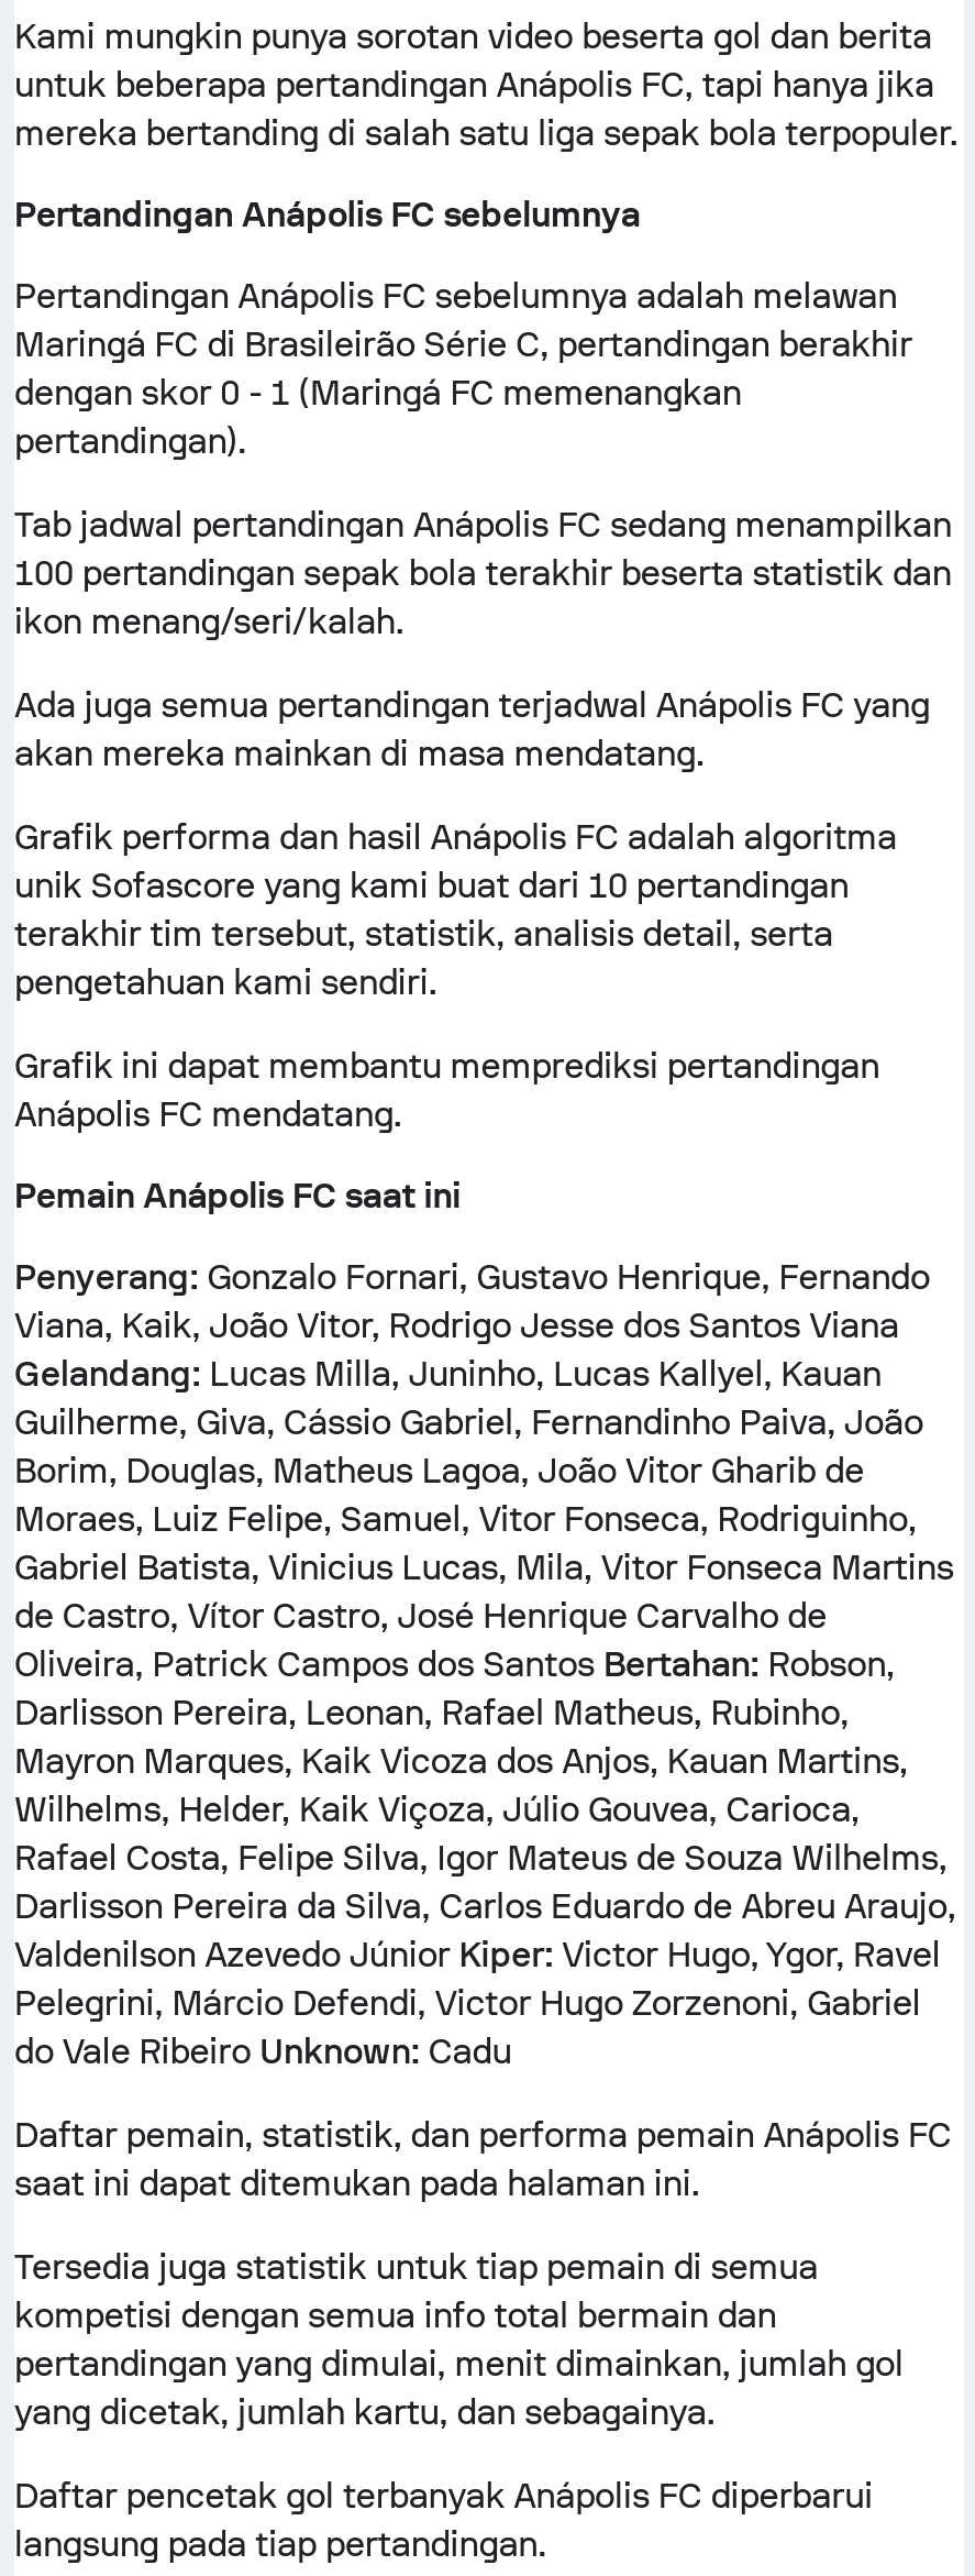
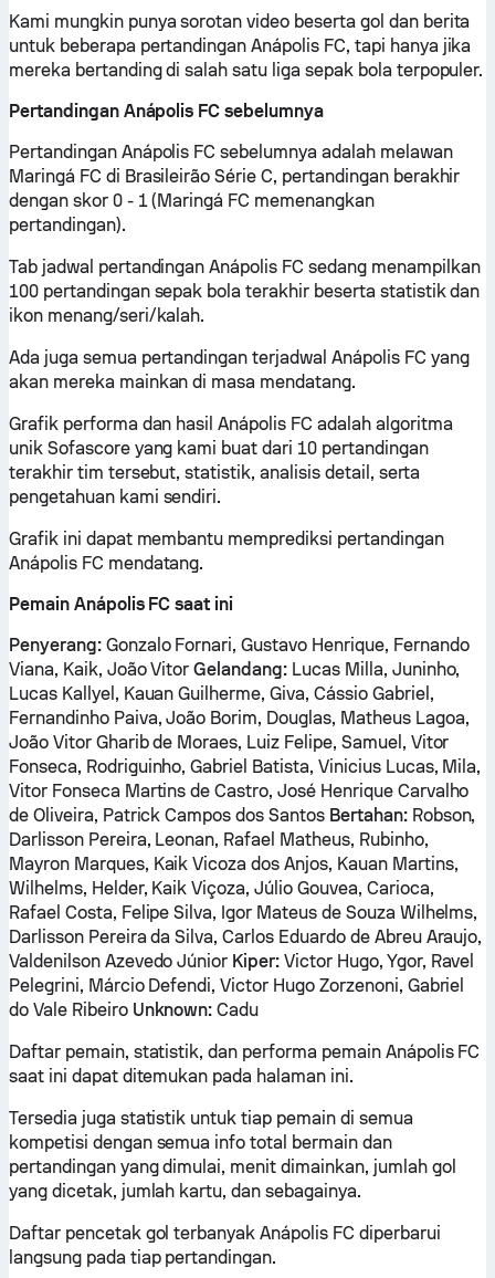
[14,1304,954,1685] Viana, Kaik, João Vitor, Rodrigo Jesse dos Santos Viana | Gelandang: Lucas Milla, Juninho, Lucas Kallyel, Kauan | Guilherme, Giva, Cássio Gabriel, Fernandinho Paiva, João | Borim, Douglas, Matheus Lagoa, João Vitor Gharib de | Moraes, Luiz Felipe, Samuel, Vitor Fonseca, Rodriguinho, | Gabriel Batista, Vinicius Lucas, Mila, Vitor Fonseca Martins | de Castro, Vítor Castro, José Henrique Carvalho de | Oliveira, Patrick Campos dos Santos Bertahan: Robson, -> [9,659,481,826] Viana, Kaik, João Vitor Gelandang: Lucas Milla, Juninho, | Lucas Kallyel, Kauan Guilherme, Giva, Cássio Gabriel, | Fernandinho Paiva, João Borim, Douglas, Matheus Lagoa, | João Vitor Gharib de Moraes, Luiz Felipe, Samuel, Vitor | Fonseca, Rodriguinho, Gabriel Batista, Vinicius Lucas, Mila, | Vitor Fonseca Martins de Castro, José Henrique Carvalho | de Oliveira, Patrick Campos dos Santos Bertahan: Robson,

